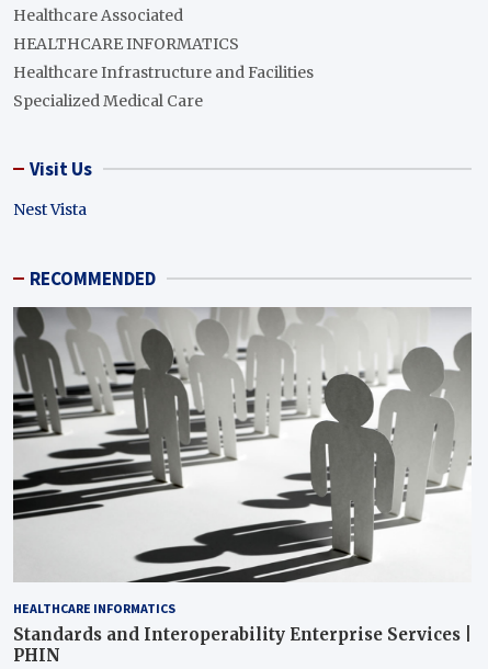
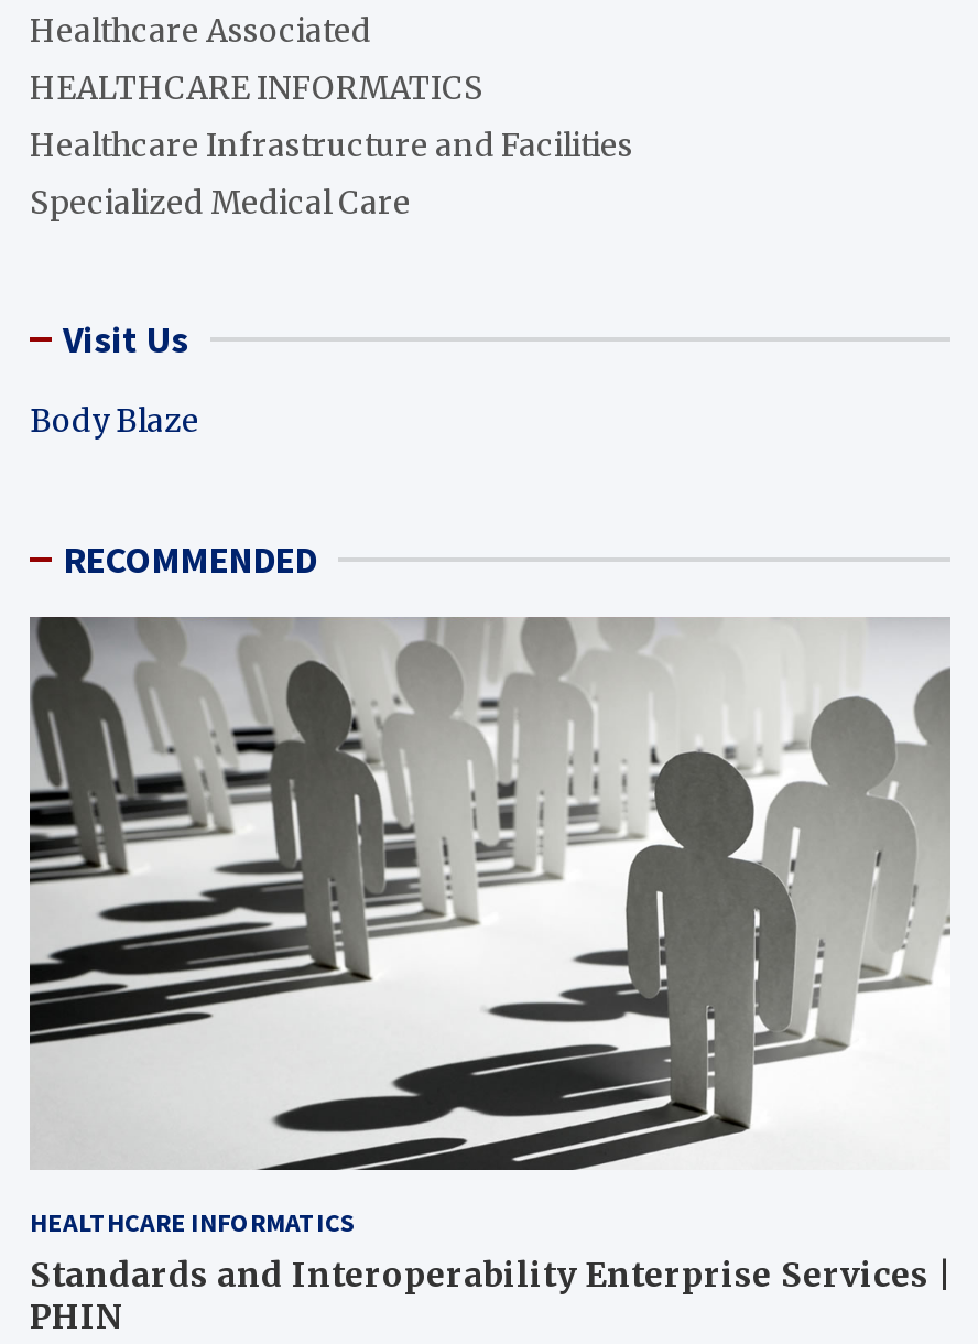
[13,199,87,219] Nest Vista -> [30,401,199,440] Body Blaze

